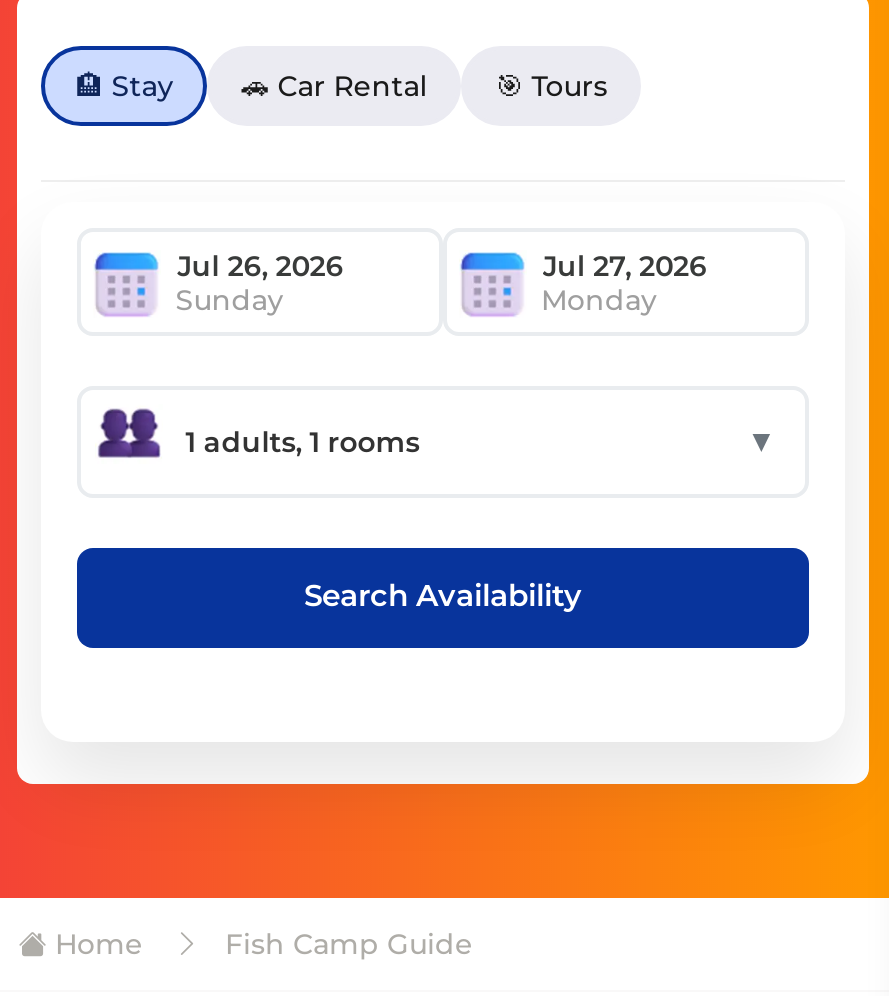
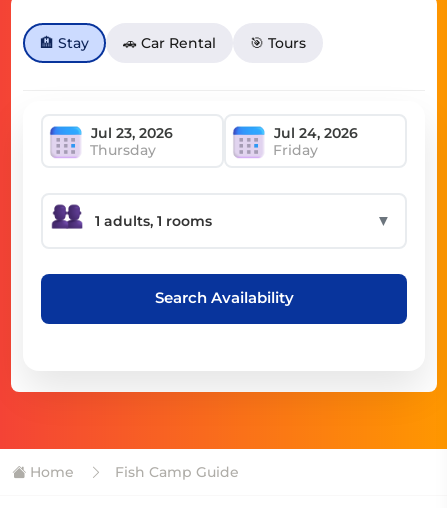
[175,282,657,318] Sunday | Monday -> [90,141,318,159] Thursday | Friday

